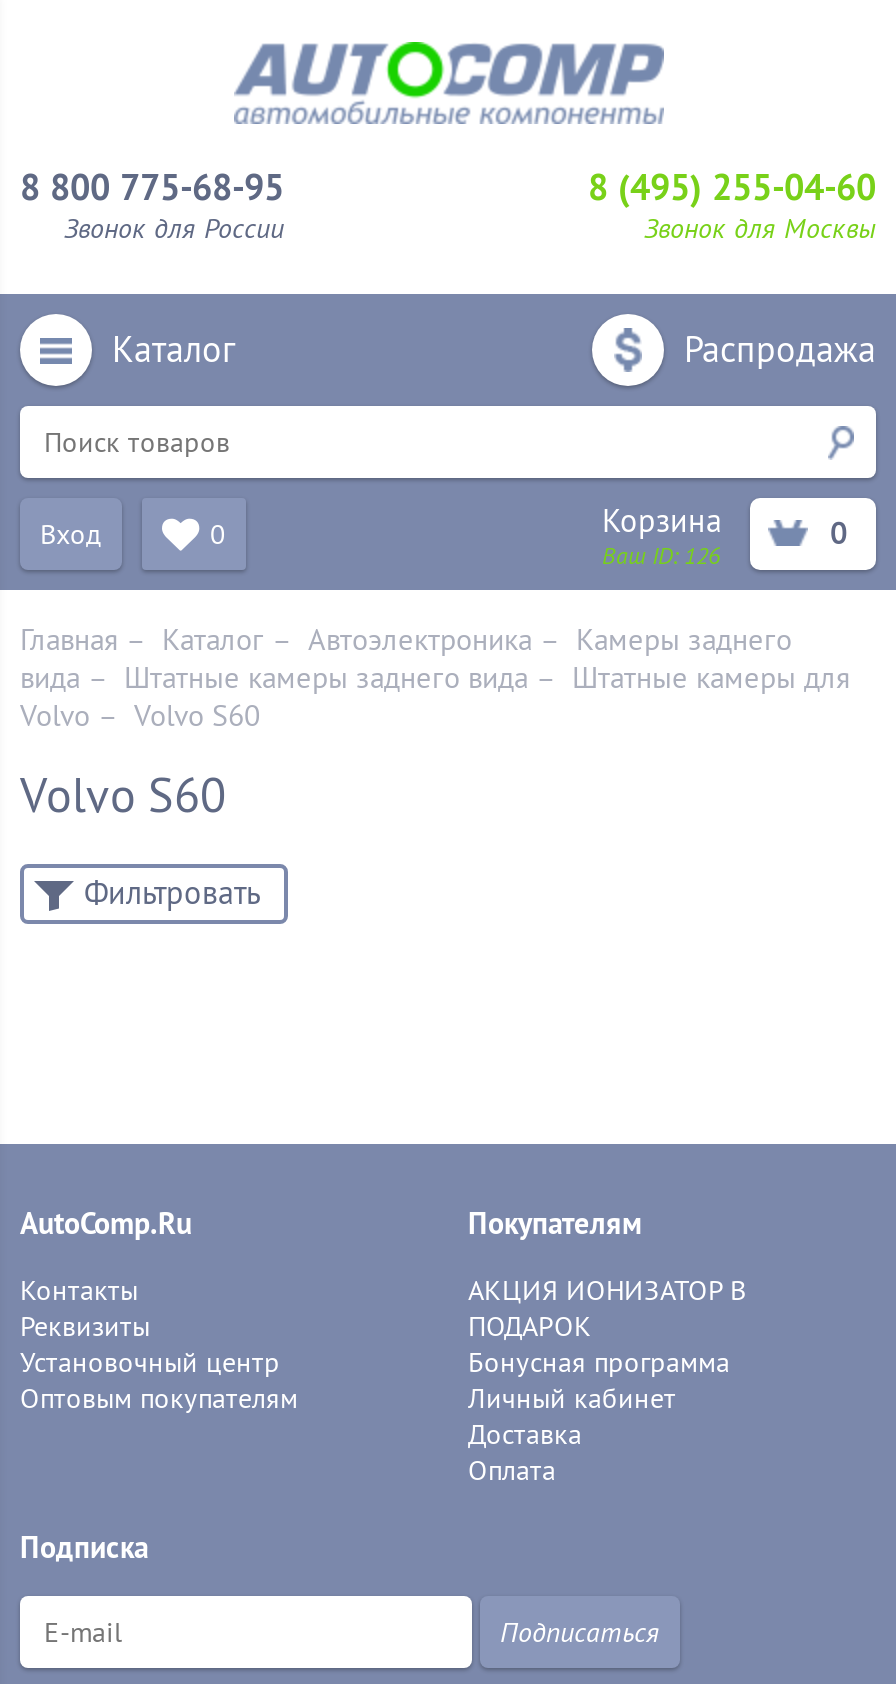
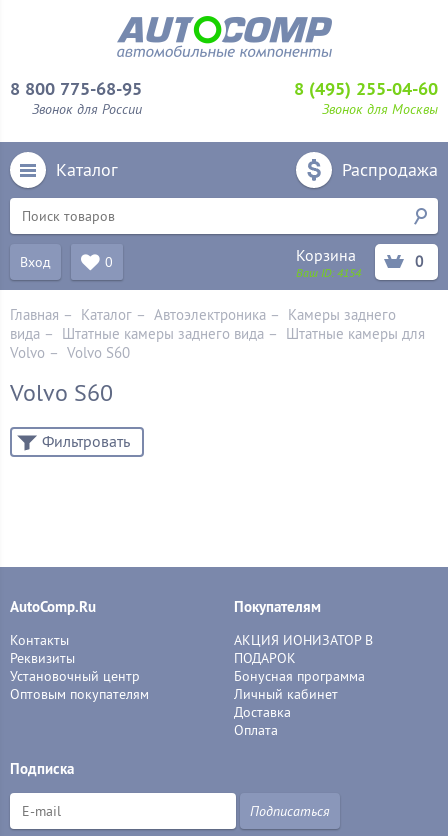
[602,539,720,569] Ваш ID: 126 -> [296,264,361,279] Ваш ID: 4154

